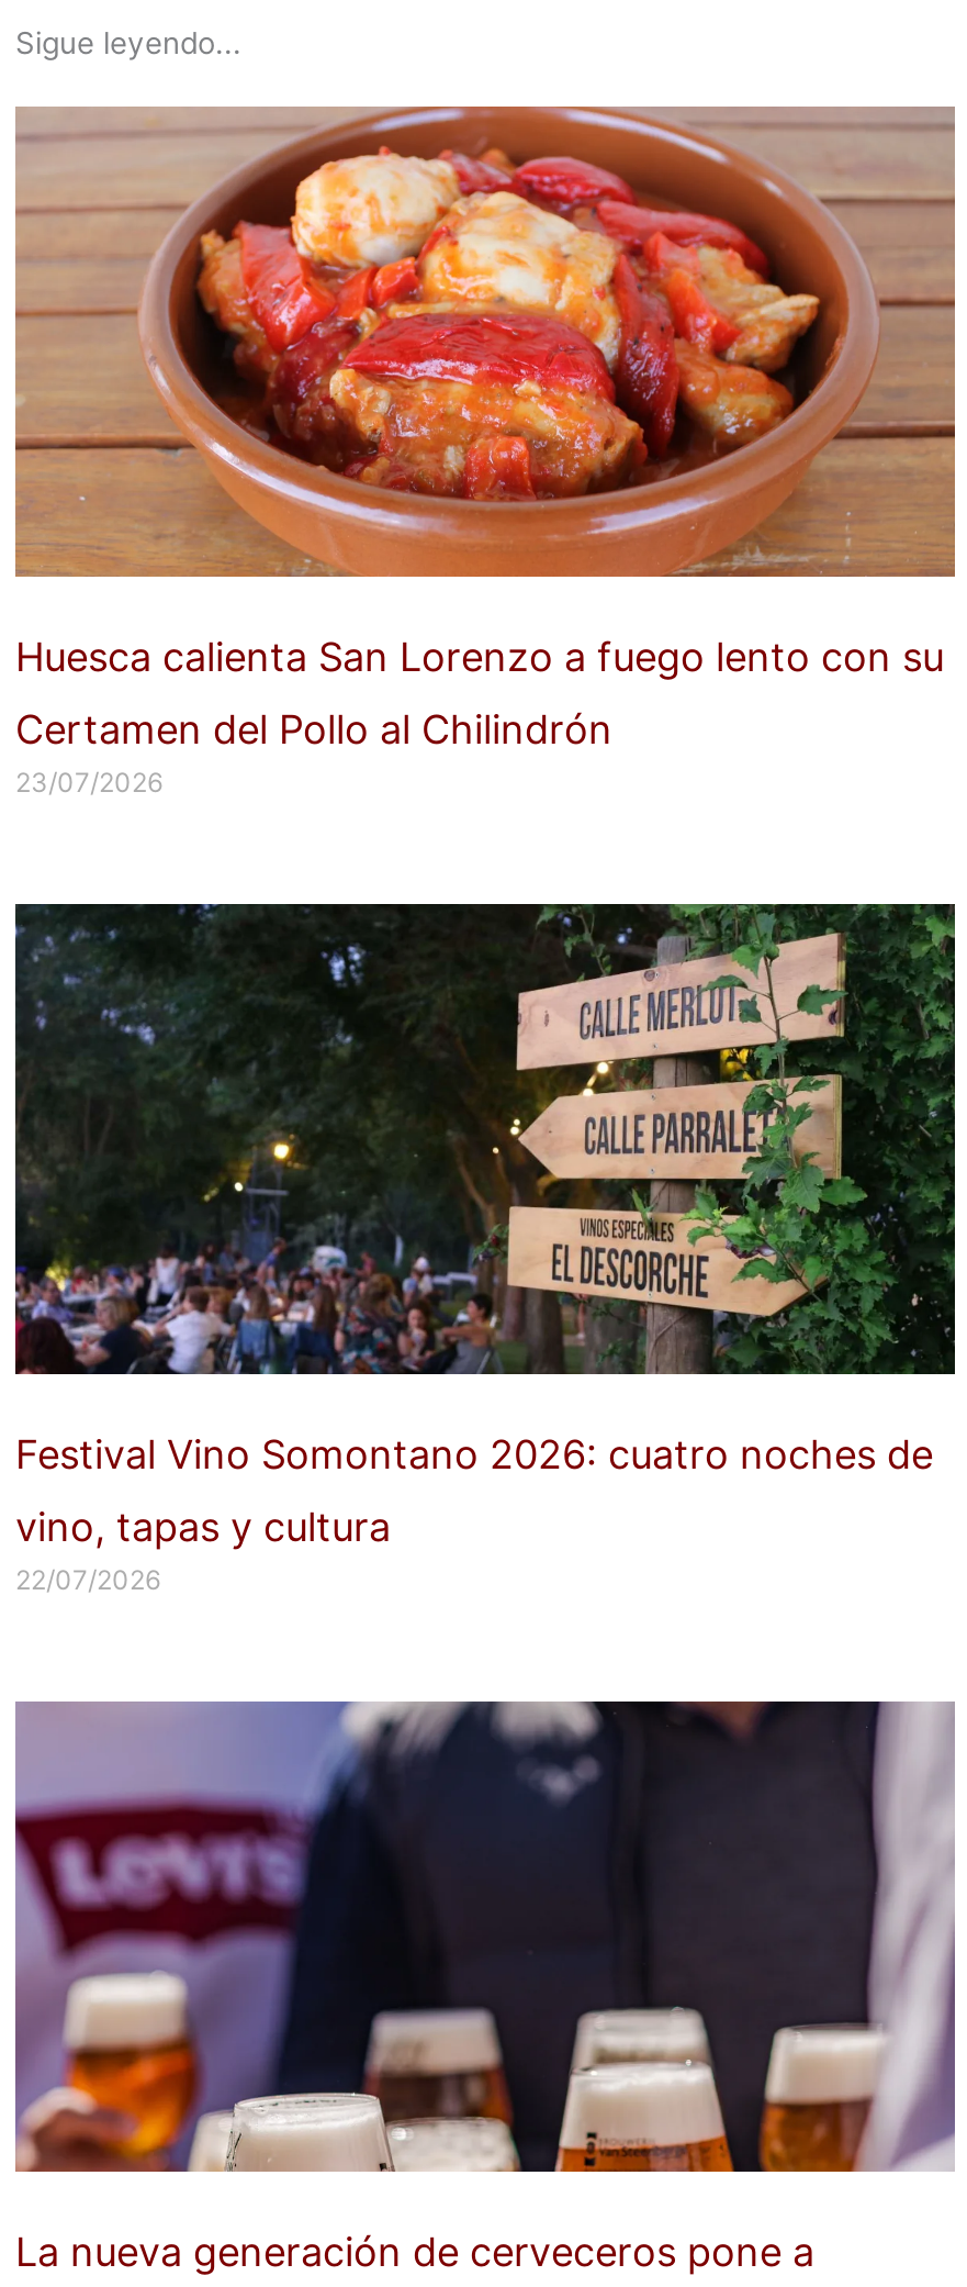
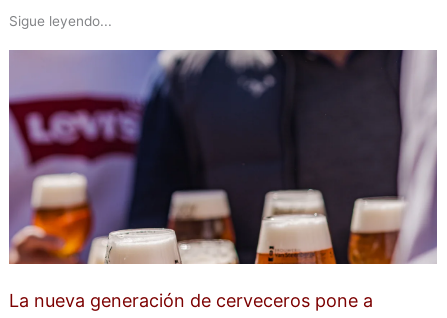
[15,105,955,798] [image] | Huesca calienta San Lorenzo a fuego lento con su | Certamen del Pollo al Chilindrón | 23/07/2026 -> none
[13,901,957,1595] [image] | Festival Vino Somontano 2026: cuatro noches de | vino, tapas y cultura | 22/07/2026 -> none

